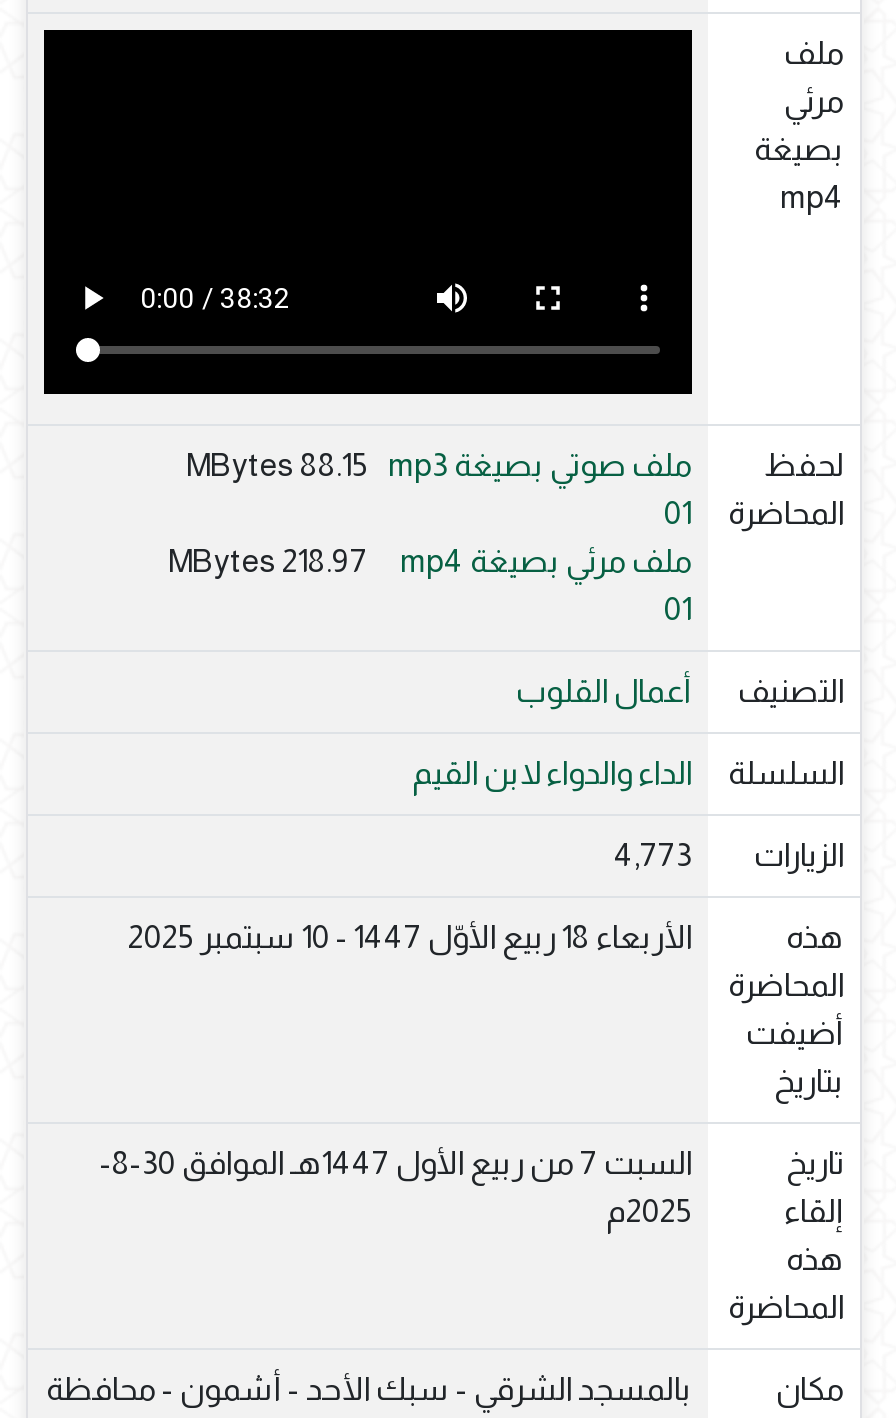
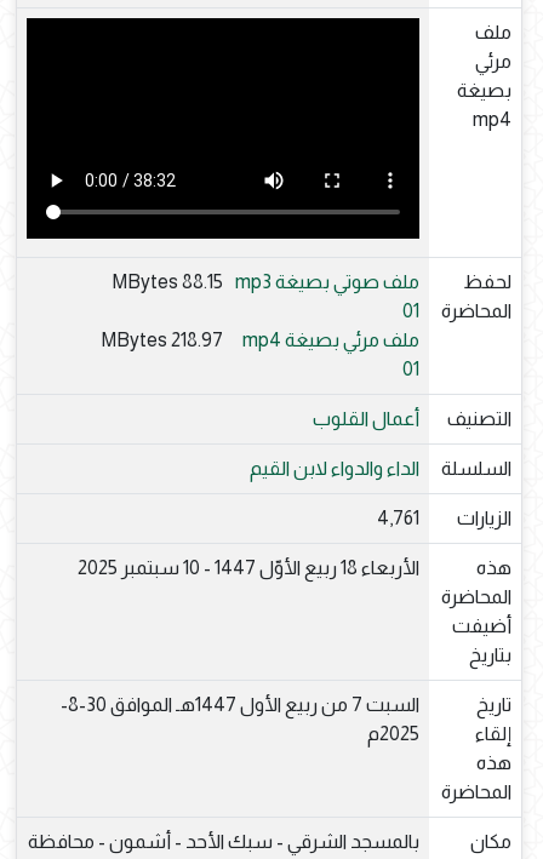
[614,838,844,872] الزيارات 4,773 -> [377,508,511,528] الزيارات 4,761

